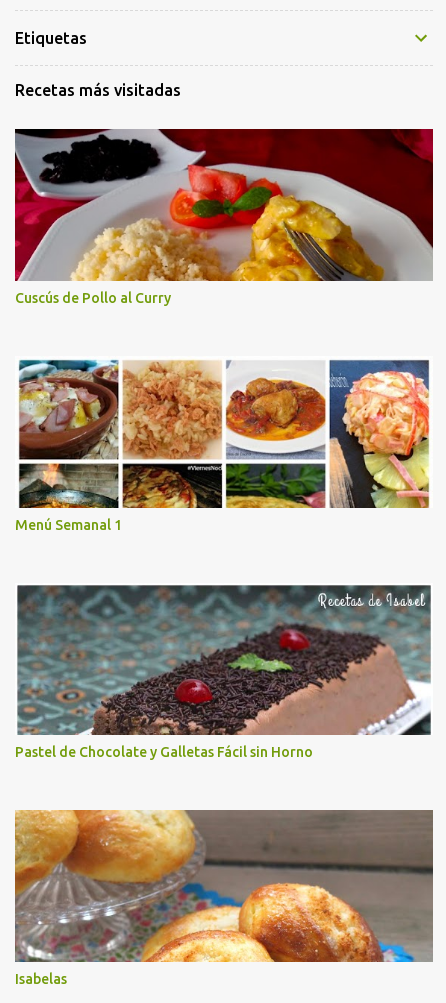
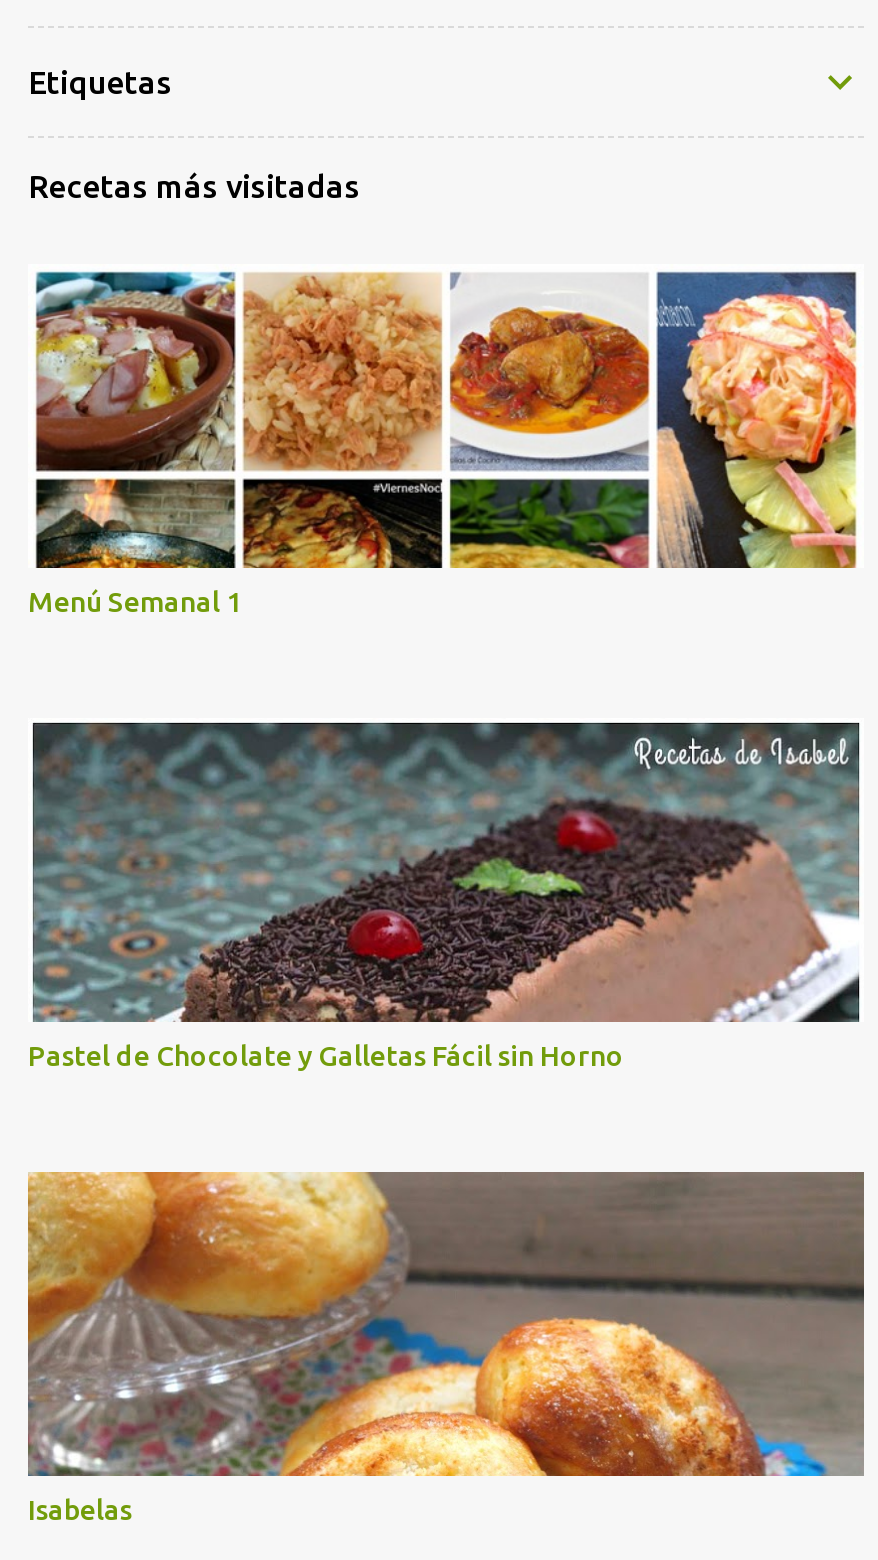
[14,128,434,306] [image] | Cuscús de Pollo al Curry -> none

